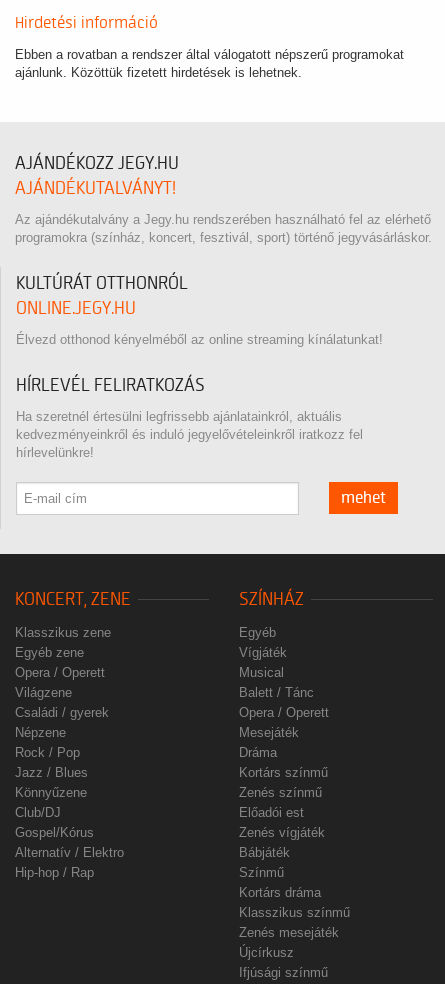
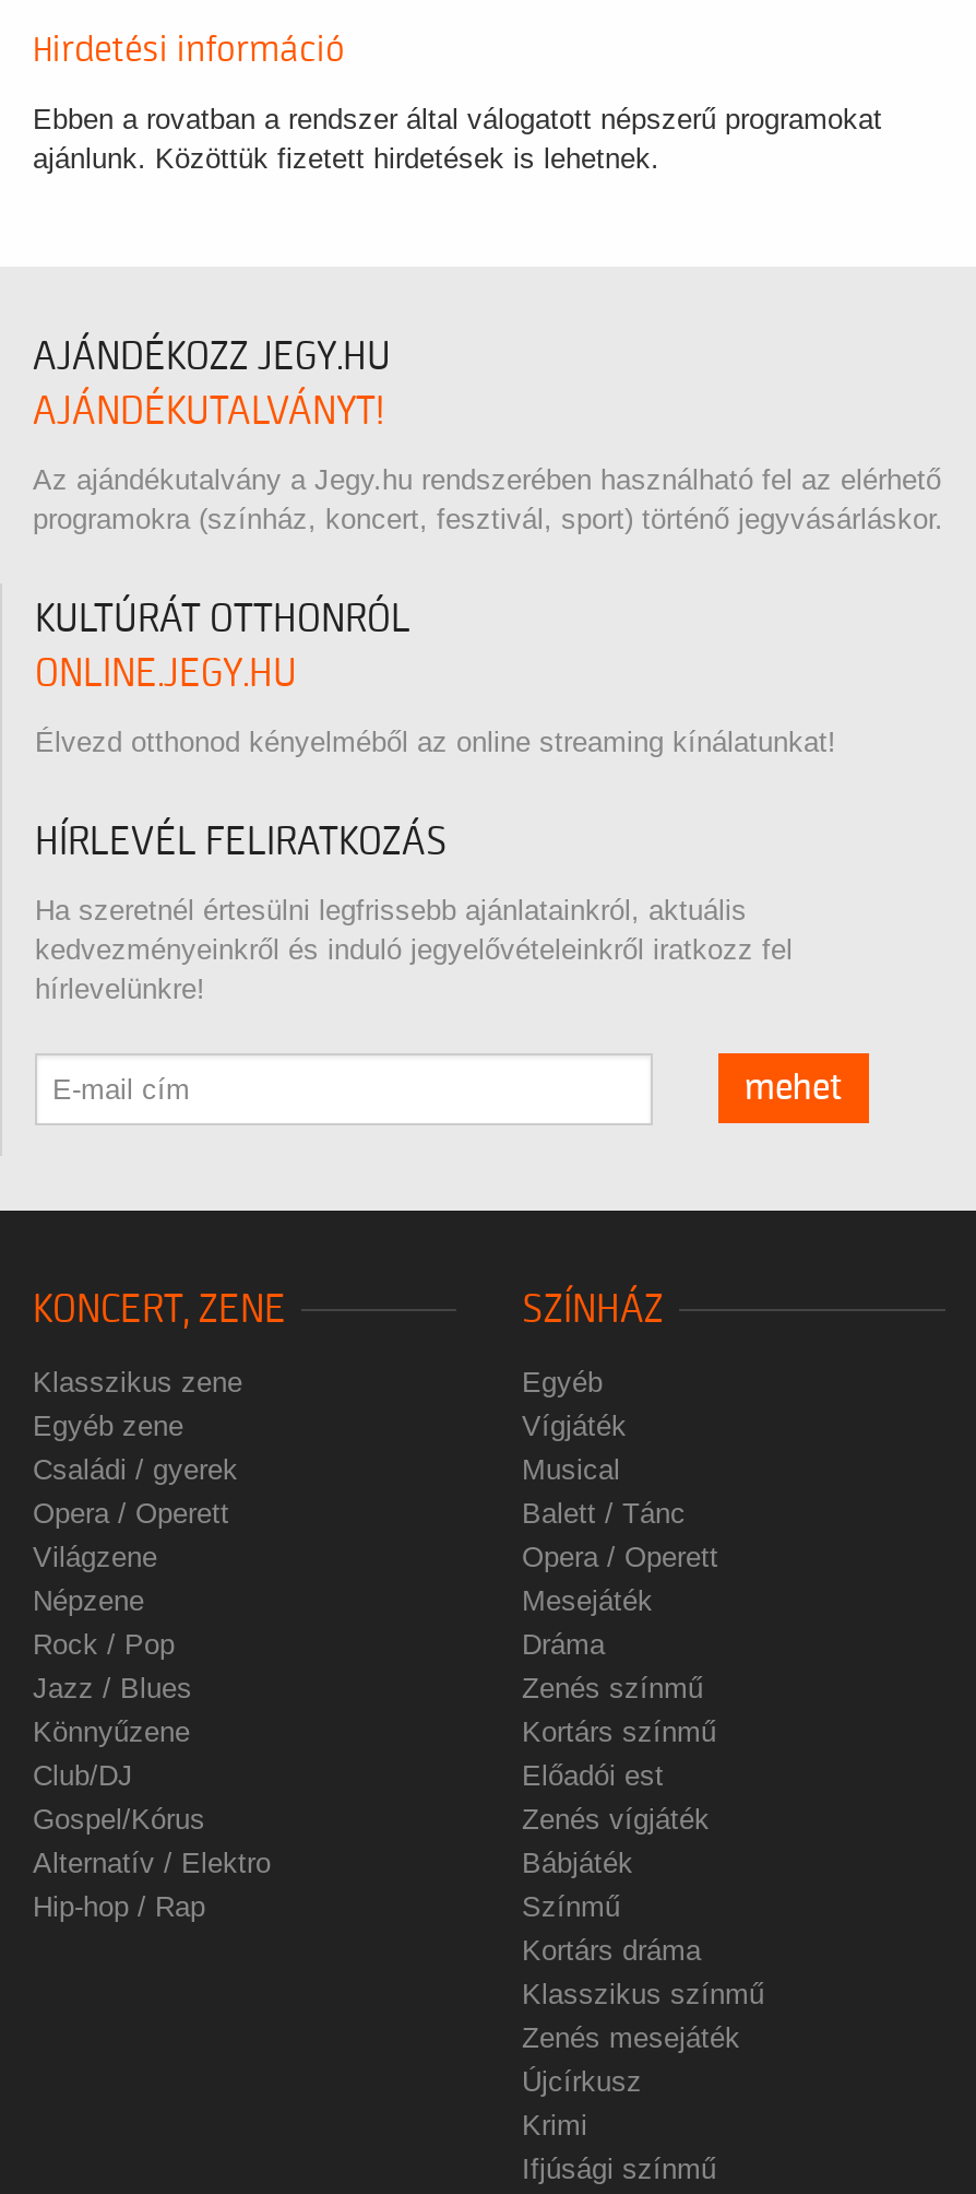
moved [15,705,109,720] -> [33,1453,238,1486]: Családi / gyerek
moved [239,785,322,800] -> [522,1671,703,1704]: Zenés színmű
none -> [522,2108,587,2141] Krimi

